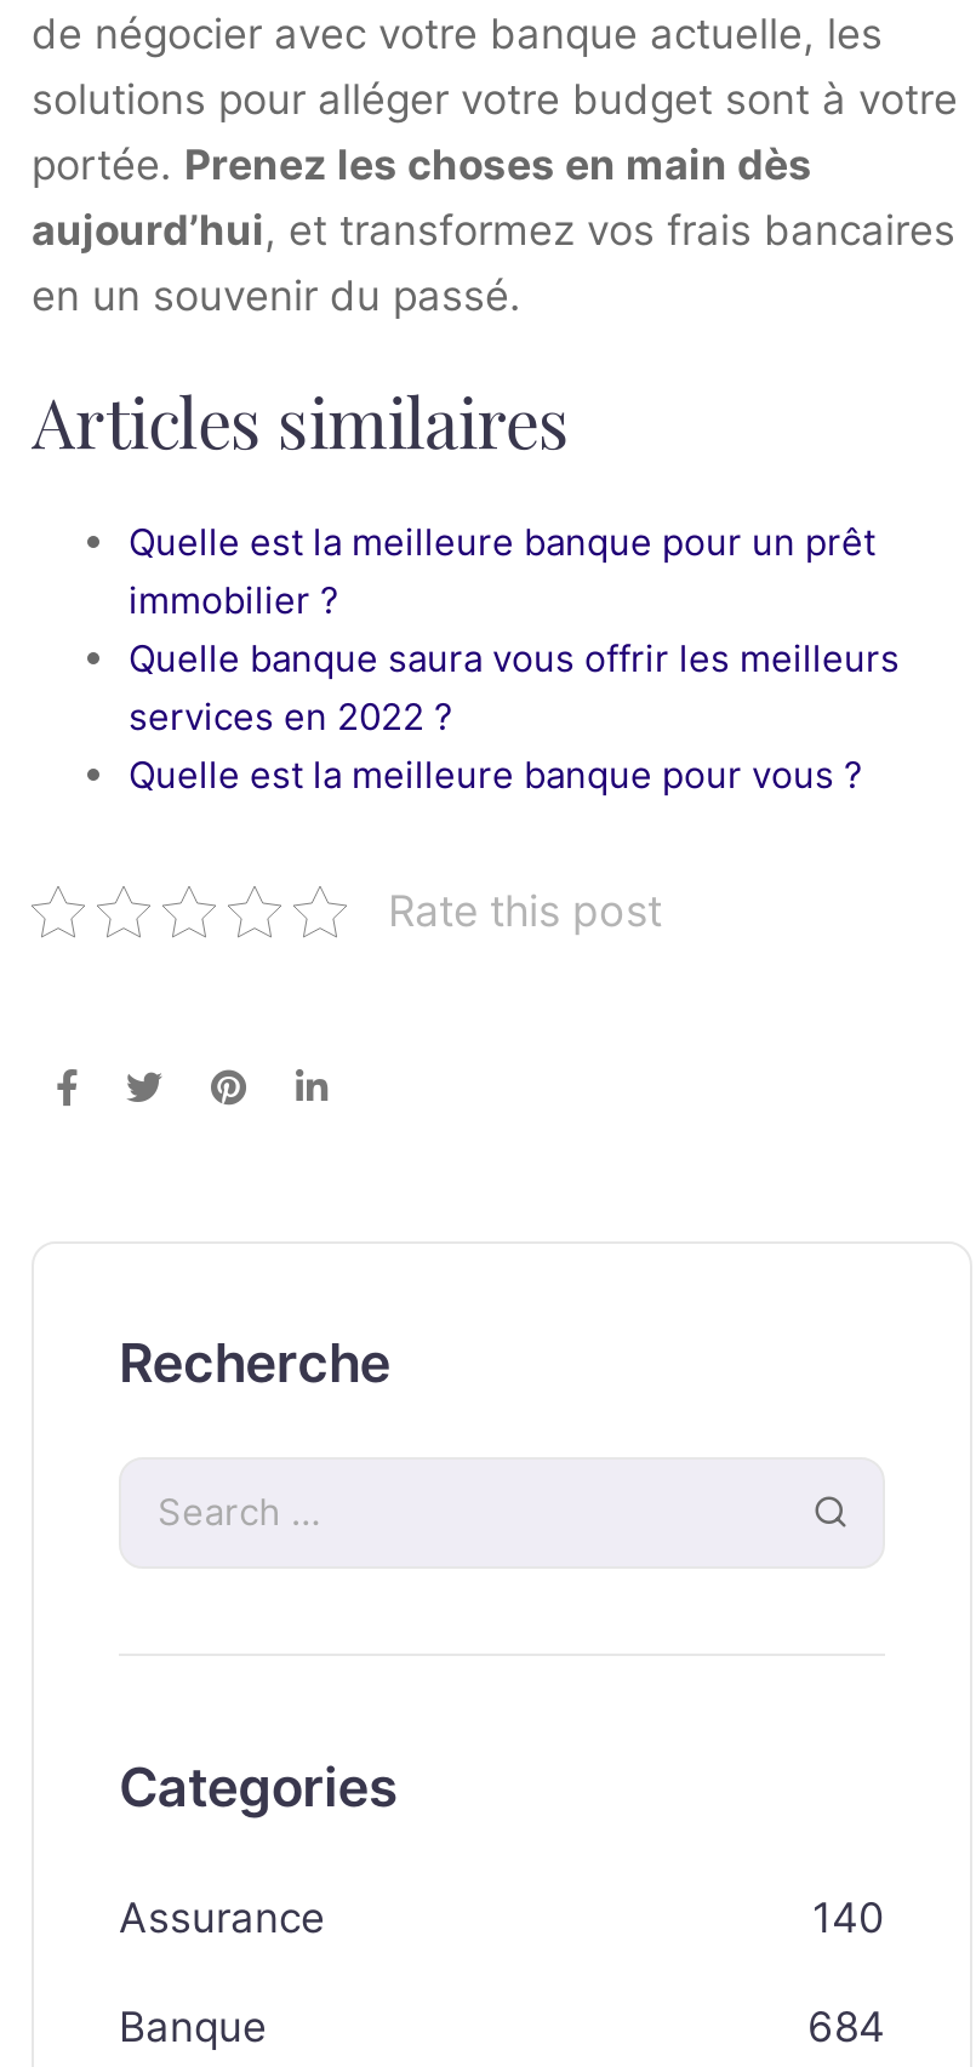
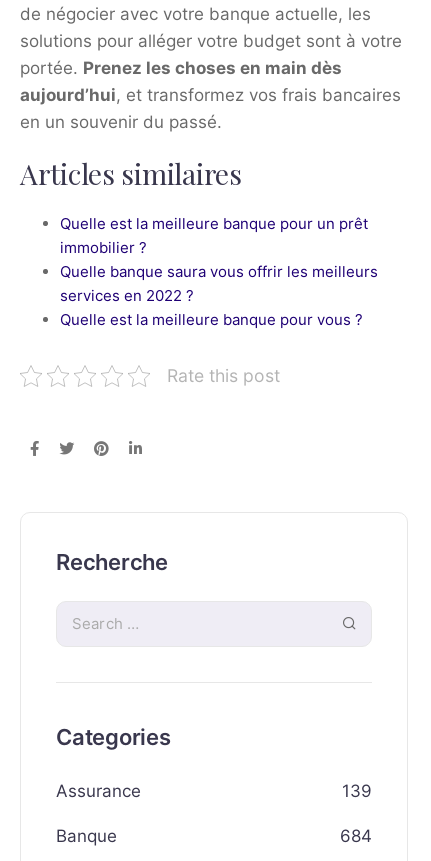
[812,1894,885,1943] 140 -> [342,781,372,801] 139

